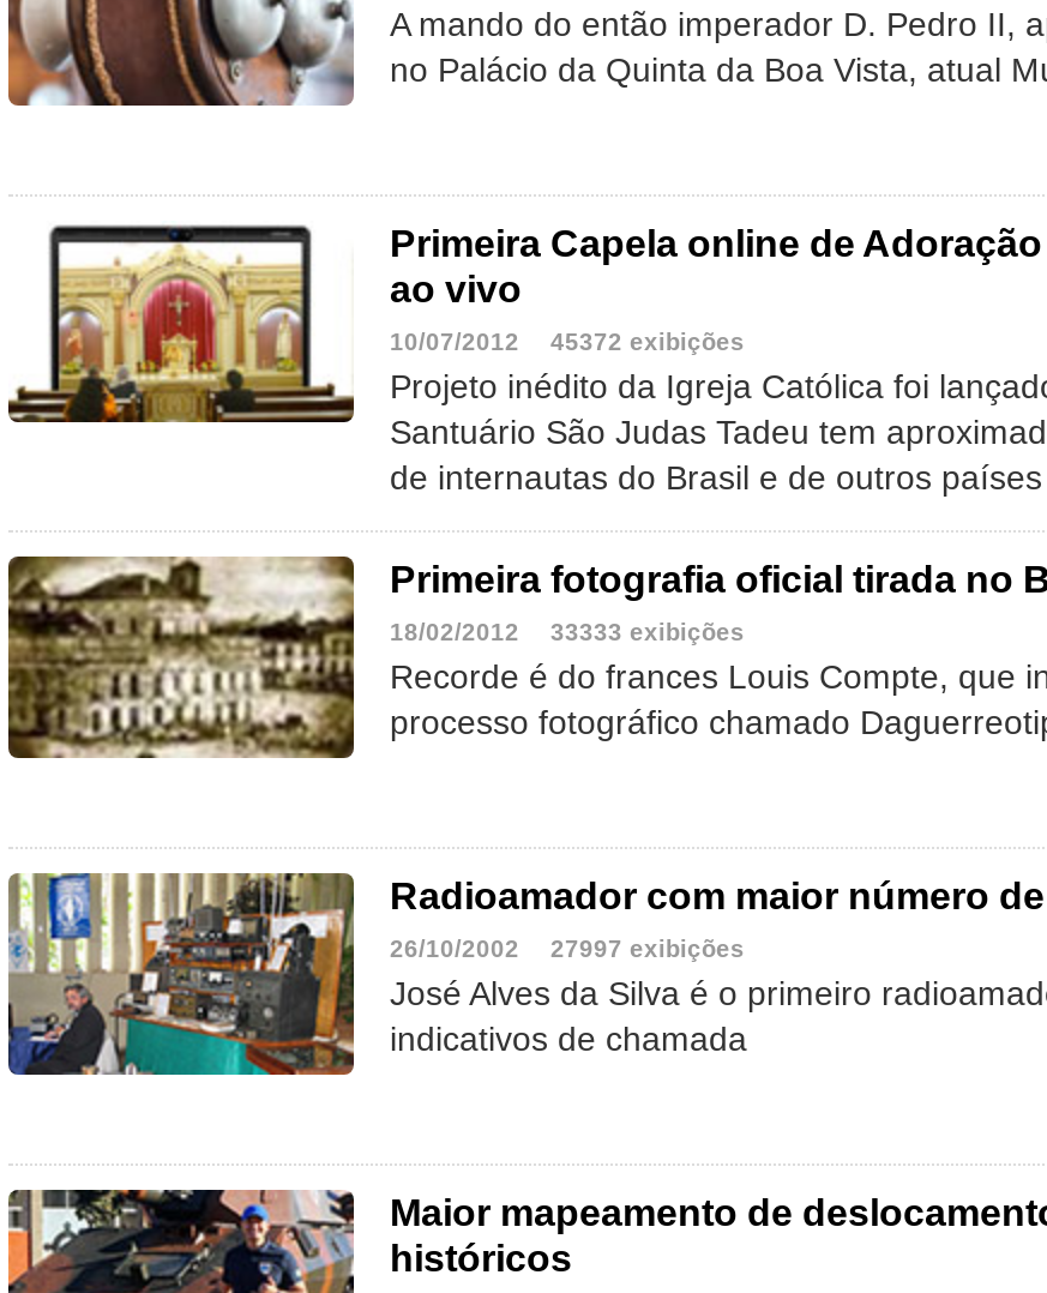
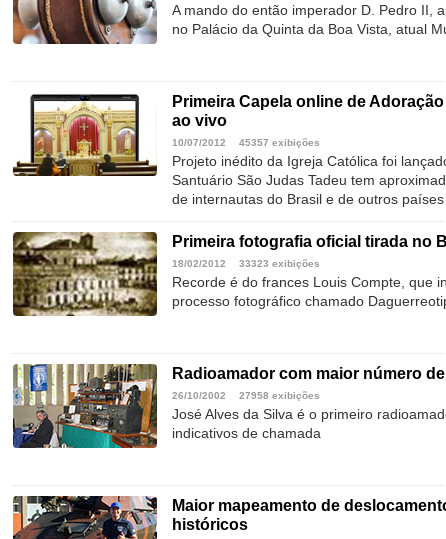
[390,330,745,356] 10/07/2012 45372 exibições -> [172,137,320,148] 10/07/2012 45357 exibições
[390,620,745,646] 18/02/2012 33333 exibições -> [172,258,320,269] 18/02/2012 33323 exibições
[390,937,745,963] 26/10/2002 27997 exibições -> [172,390,320,401] 26/10/2002 27958 exibições

